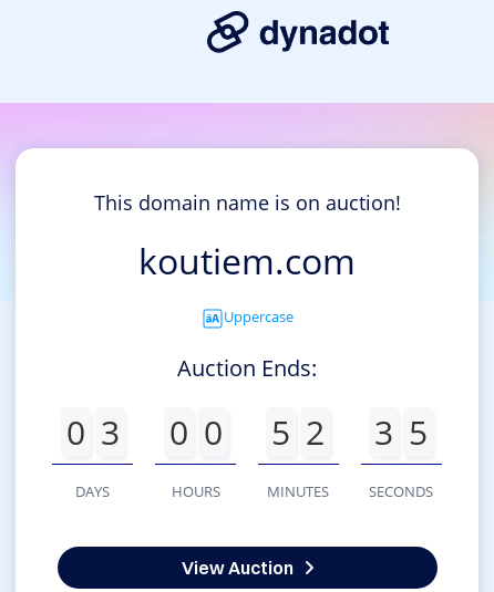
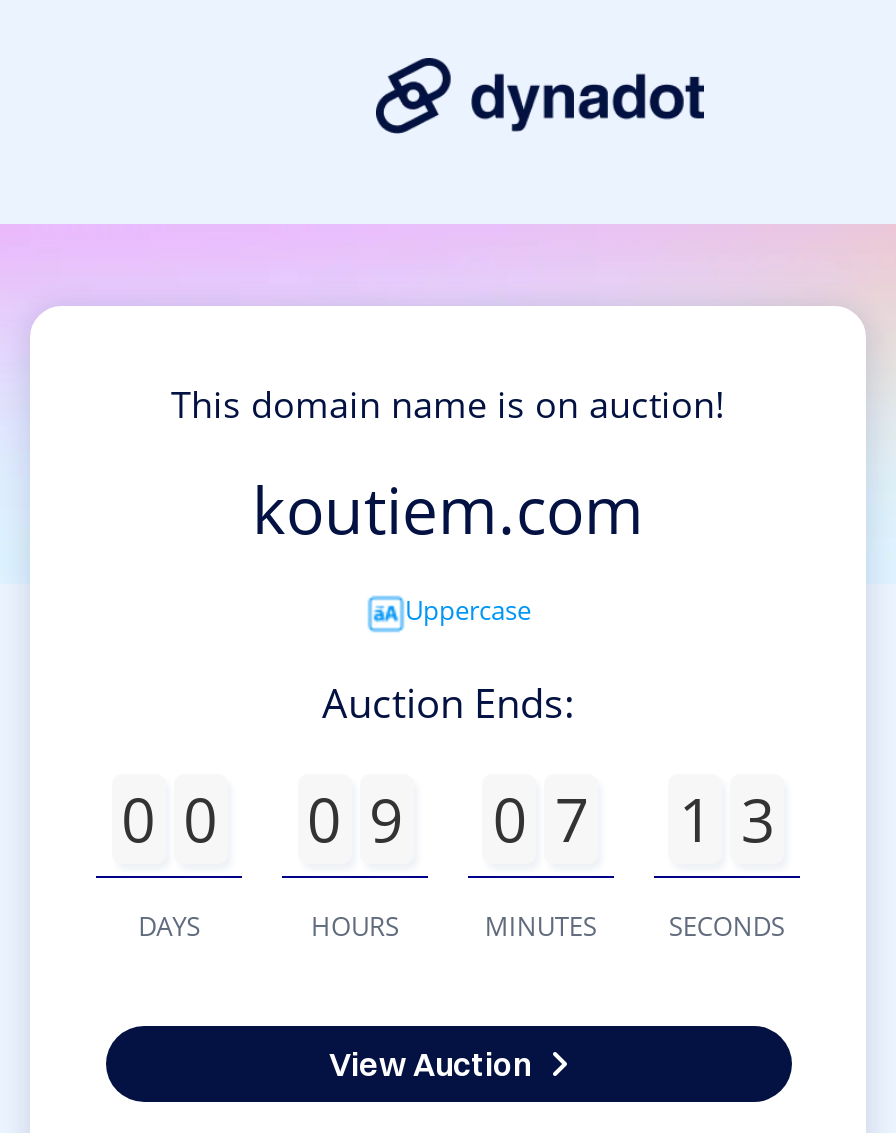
[66,409,119,455] 0 3 -> [121,778,217,860] 0 0
[169,409,222,455] 0 0 -> [307,778,403,860] 0 9
[272,409,325,455] 5 2 -> [493,778,589,860] 0 7
[375,409,428,455] 3 5 -> [679,778,775,860] 1 3

